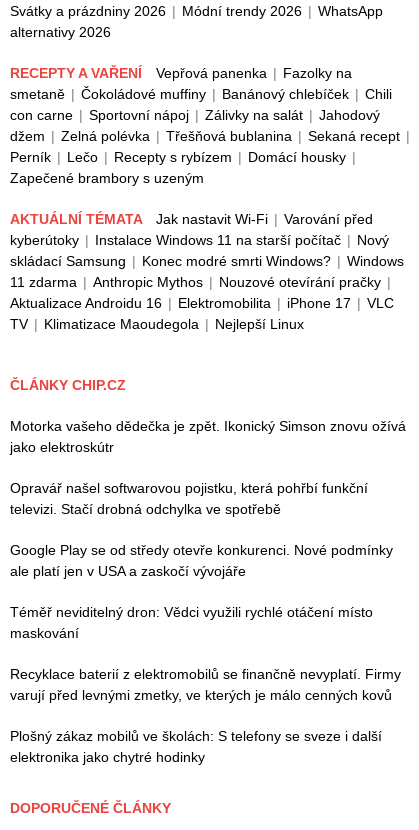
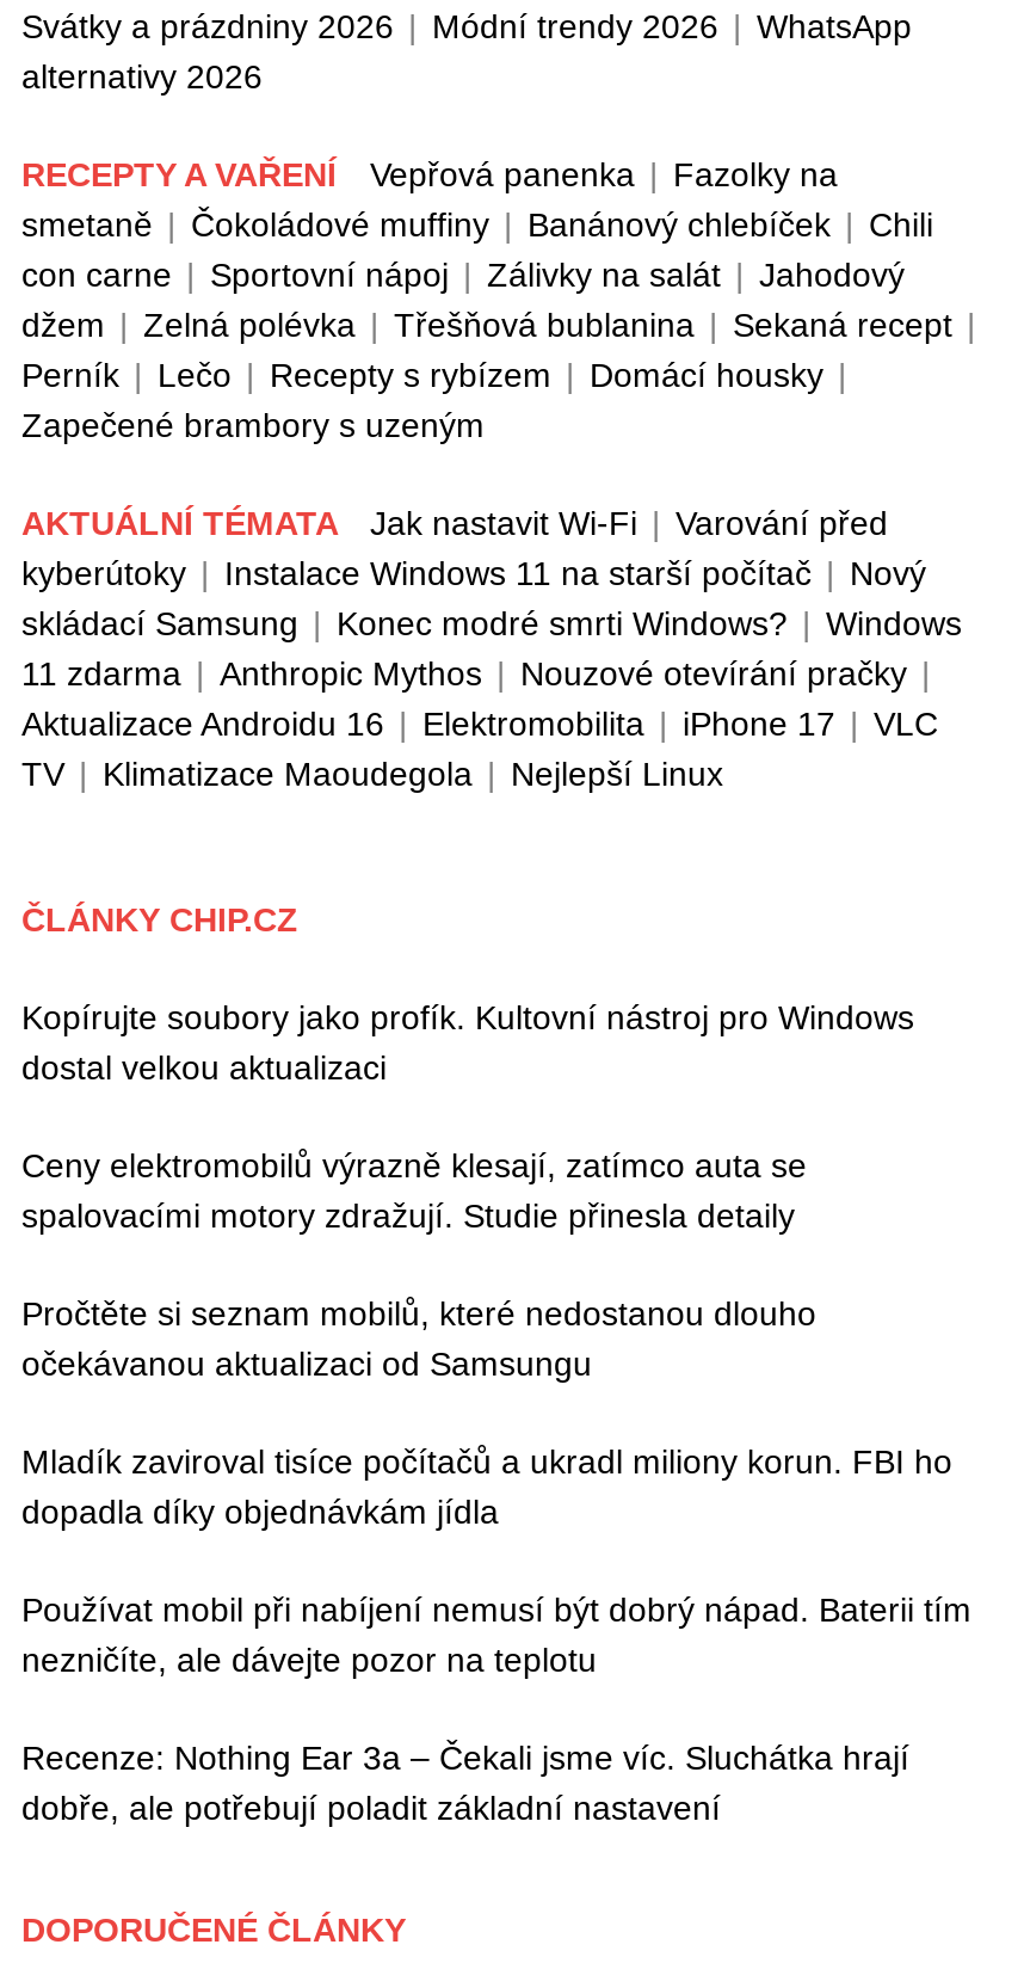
[10,418,406,455] Motorka vašeho dědečka je zpět. Ikonický Simson znovu ožívá | jako elektroskútr -> [21,999,914,1088] Kopírujte soubory jako profík. Kultovní nástroj pro Windows | dostal velkou aktualizaci
[10,480,368,517] Opravář našel softwarovou pojistku, která pohřbí funkční | televizi. Stačí drobná odchylka ve spotřebě -> [21,1147,807,1236] Ceny elektromobilů výrazně klesají, zatímco auta se | spalovacími motory zdražují. Studie přinesla detaily
[10,542,393,579] Google Play se od středy otevře konkurenci. Nové podmínky | ale platí jen v USA a zaskočí vývojáře -> [21,1295,816,1384] Pročtěte si seznam mobilů, které nedostanou dlouho | očekávanou aktualizaci od Samsungu
[10,604,373,641] Téměř neviditelný dron: Vědci využili rychlé otáčení místo | maskování -> [21,1443,952,1532] Mladík zaviroval tisíce počítačů a ukradl miliony korun. FBI ho | dopadla díky objednávkám jídla
[10,666,401,703] Recyklace baterií z elektromobilů se finančně nevyplatí. Firmy | varují před levnými zmetky, ve kterých je málo cenných kovů -> [21,1591,971,1680] Používat mobil při nabíjení nemusí být dobrý nápad. Baterii tím | nezničíte, ale dávejte pozor na teplotu
[10,728,382,765] Plošný zákaz mobilů ve školách: S telefony se sveze i další | elektronika jako chytré hodinky -> [21,1739,909,1828] Recenze: Nothing Ear 3a – Čekali jsme víc. Sluchátka hrají | dobře, ale potřebují poladit základní nastavení

